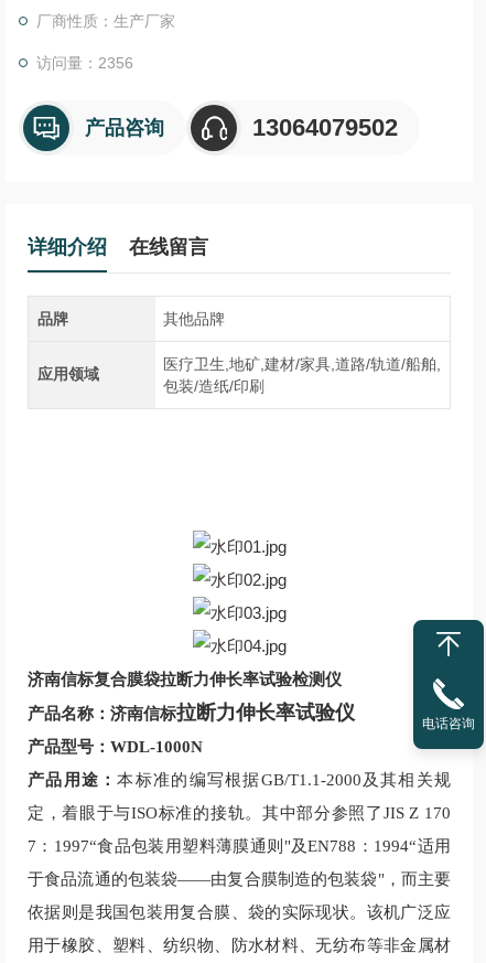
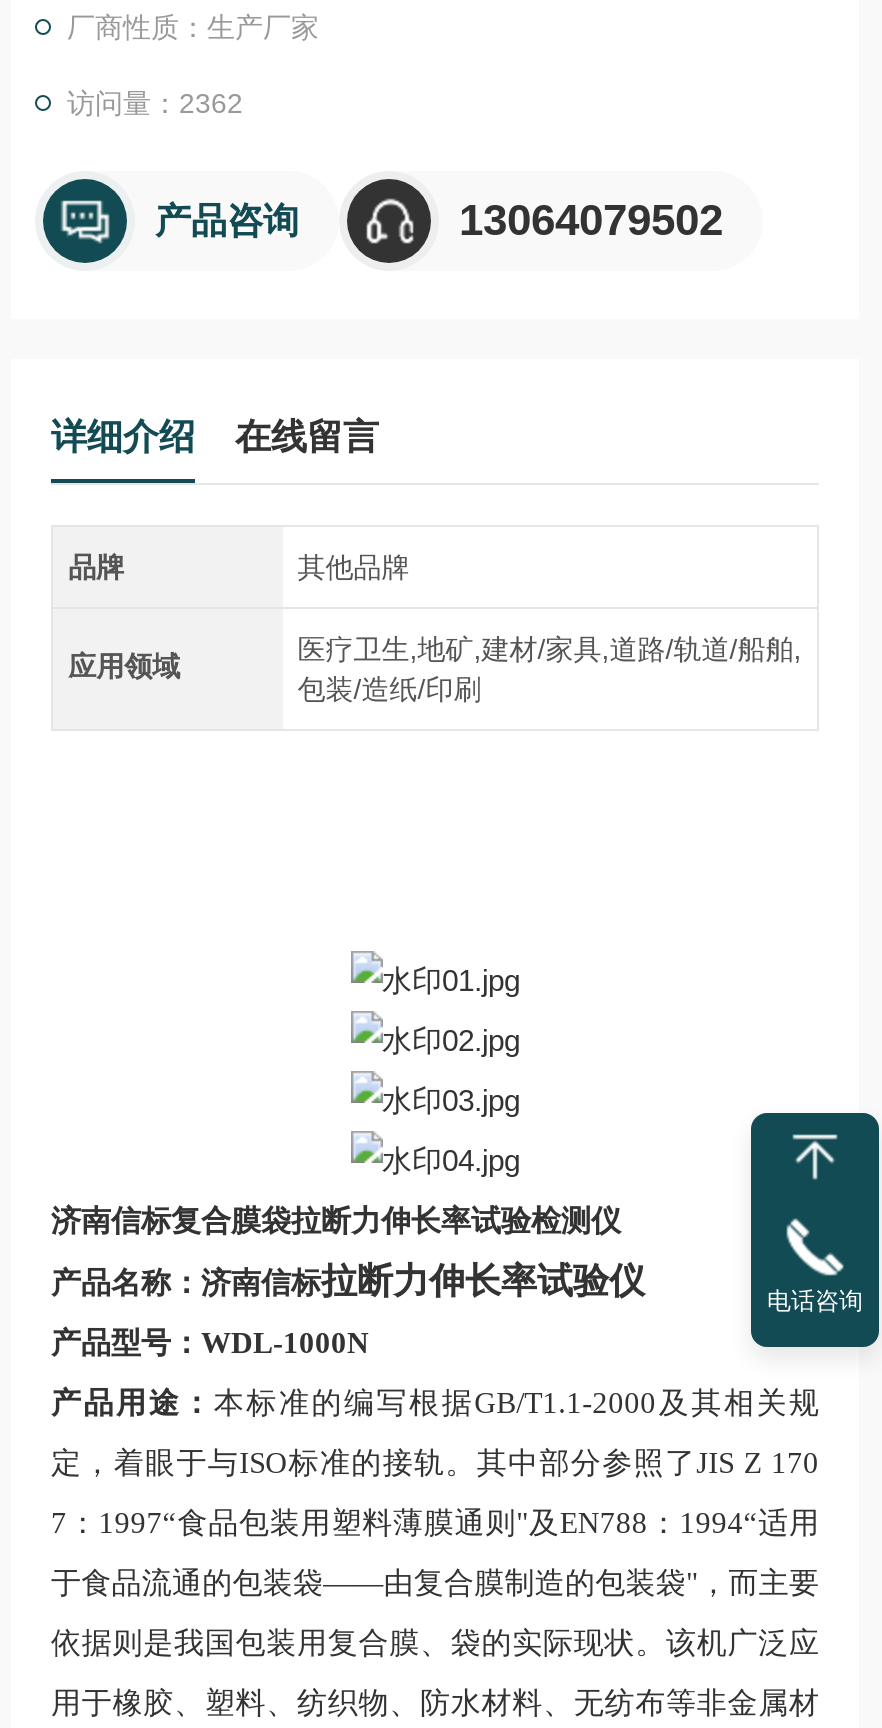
[36,54,133,72] 访问量：2356 -> [67,87,243,119] 访问量：2362

